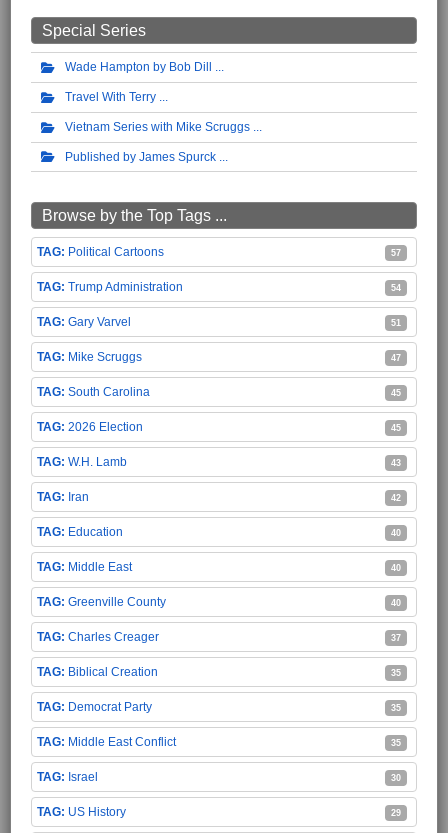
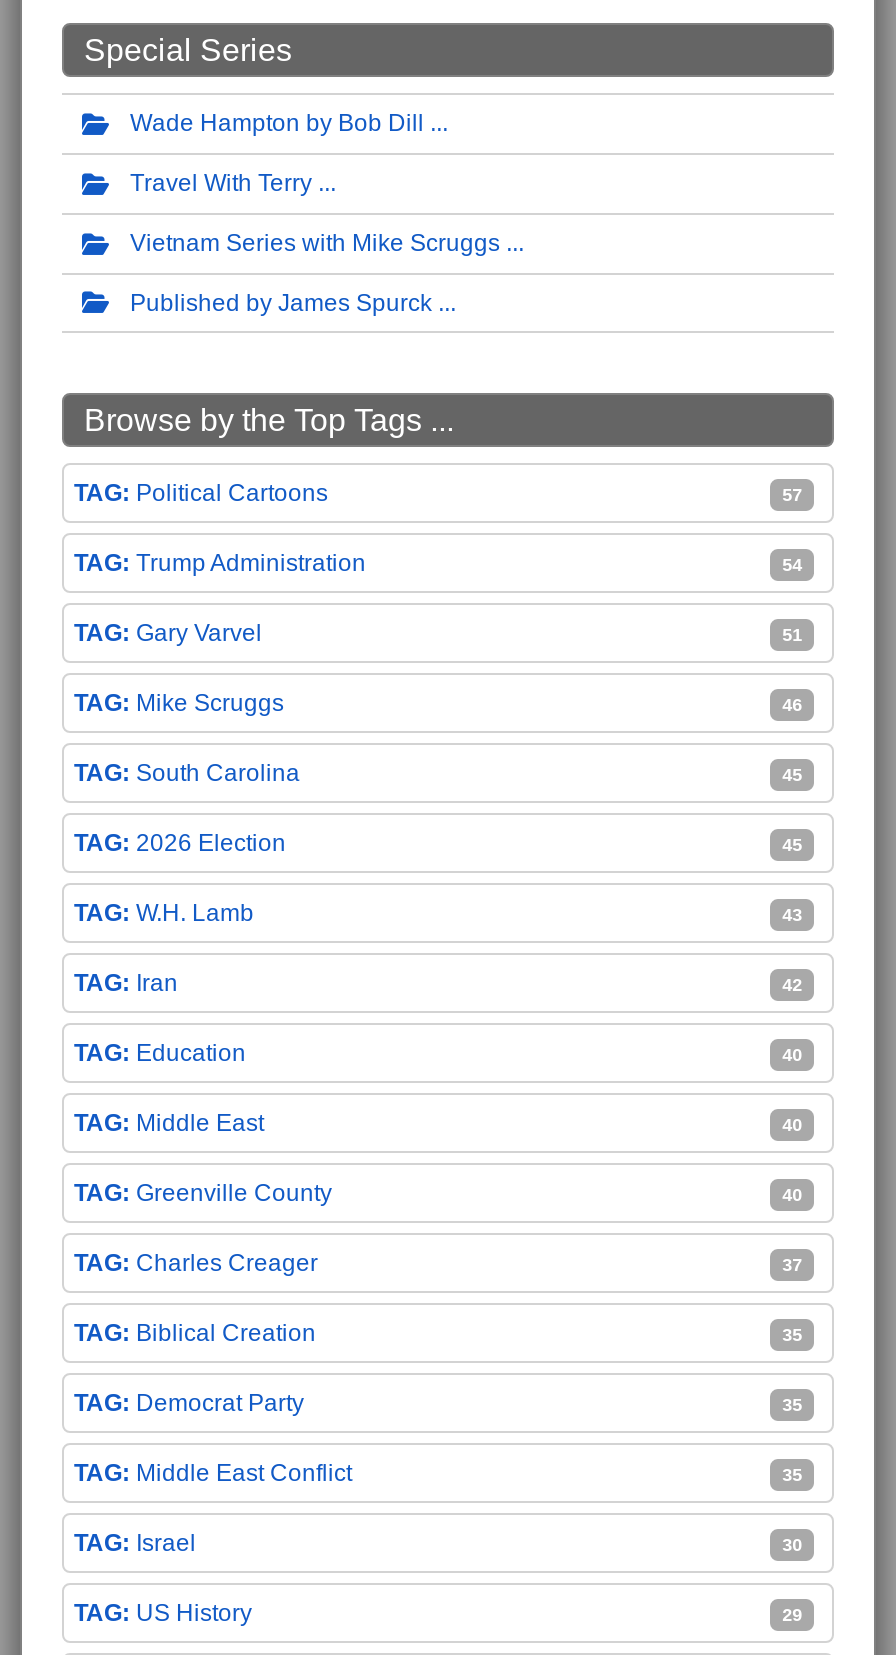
[391,353,401,363] 47 -> [782,694,802,714] 46

